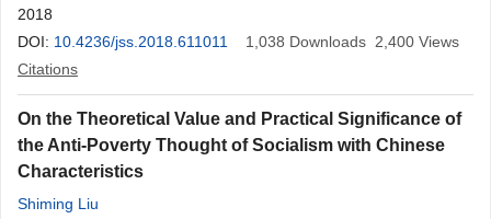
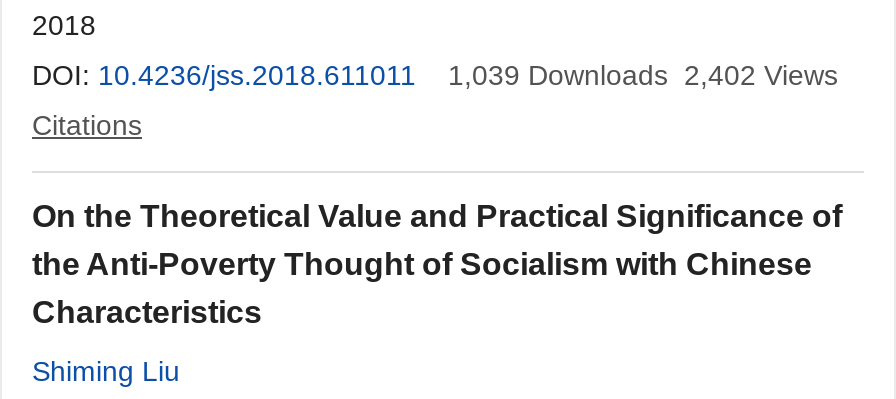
[245,33,459,50] 1,038 Downloads 2,400 Views -> [448,59,838,91] 1,039 Downloads 2,402 Views

